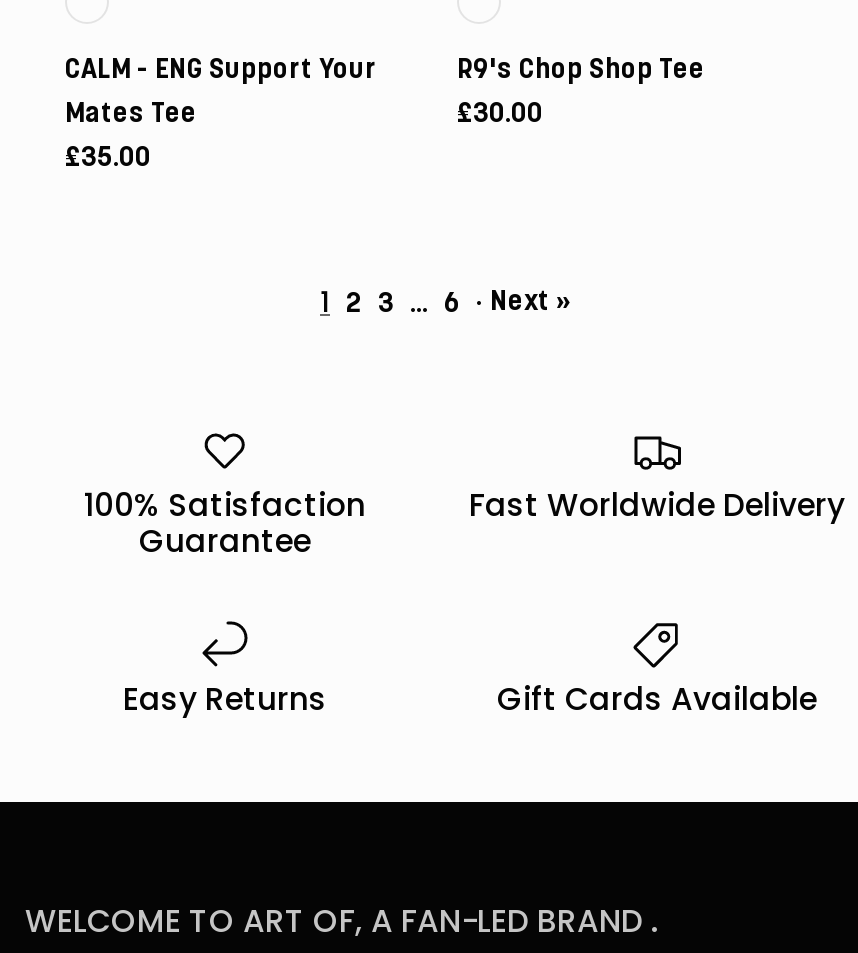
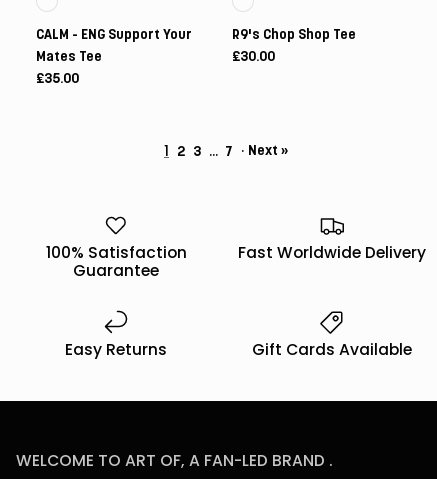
[320,283,570,323] 1 2 3 … 6 · Next » -> [164,141,288,161] 1 2 3 … 7 · Next »

